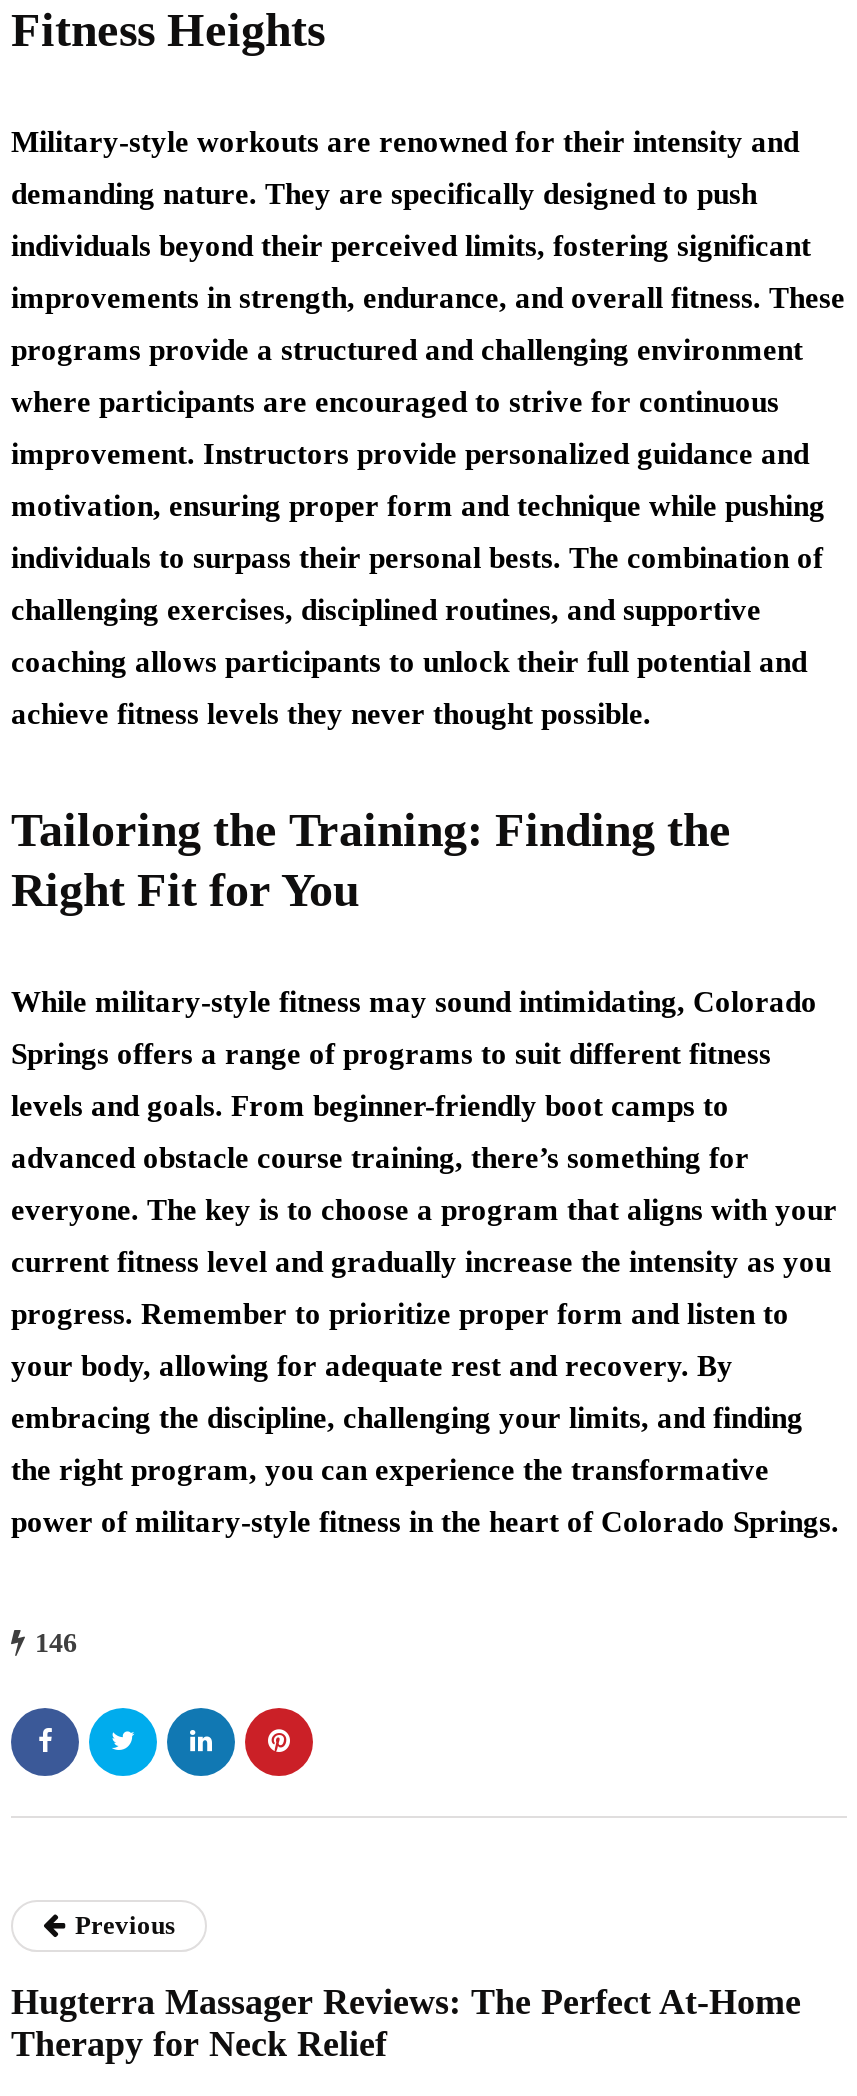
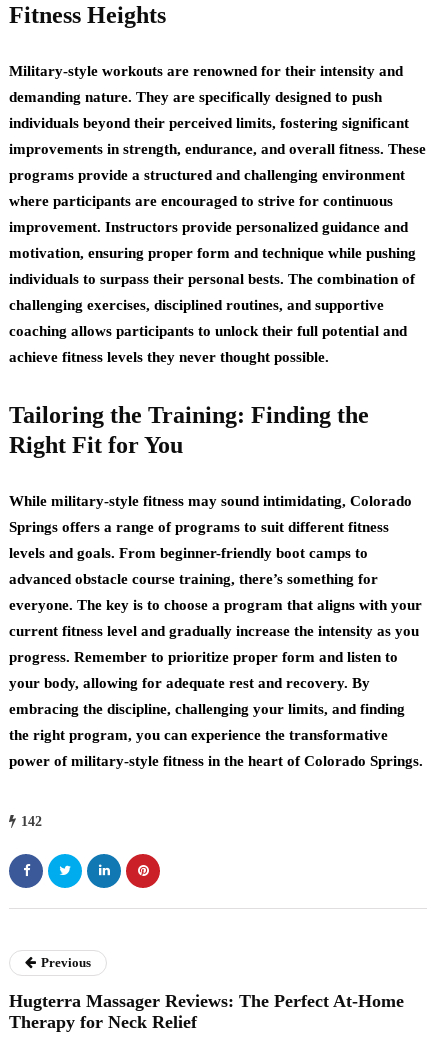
[35,1628,77,1658] 146 -> [21,814,42,829] 142

